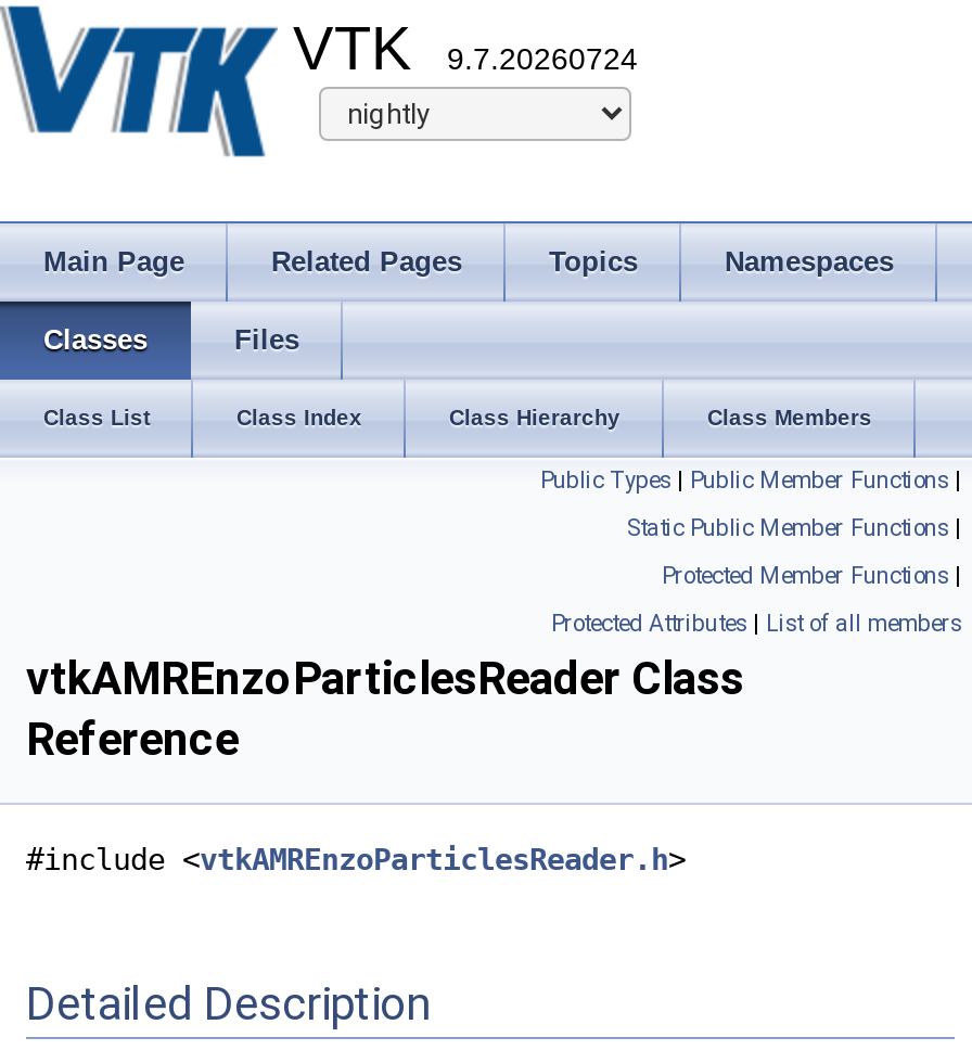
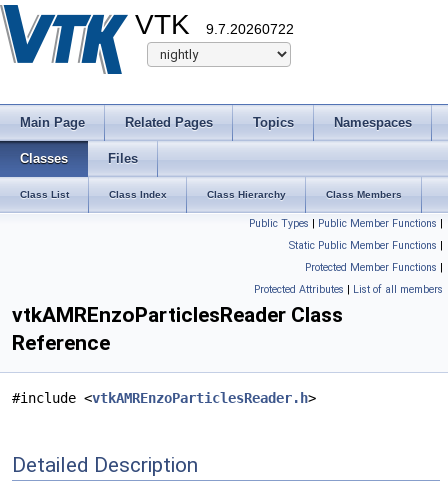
[293,15,638,82] VTK 9.7.20260724 -> [135,9,294,40] VTK 9.7.20260722

